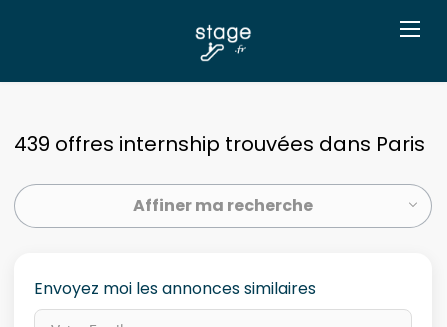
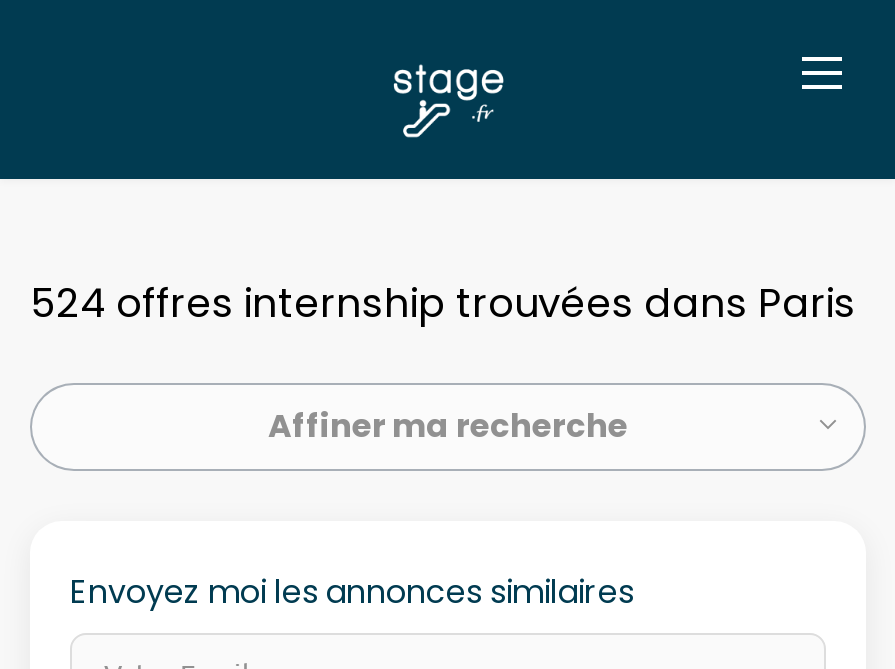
[14,130,425,158] 439 offres internship trouvées dans Paris -> [30,275,856,331] 524 offres internship trouvées dans Paris

